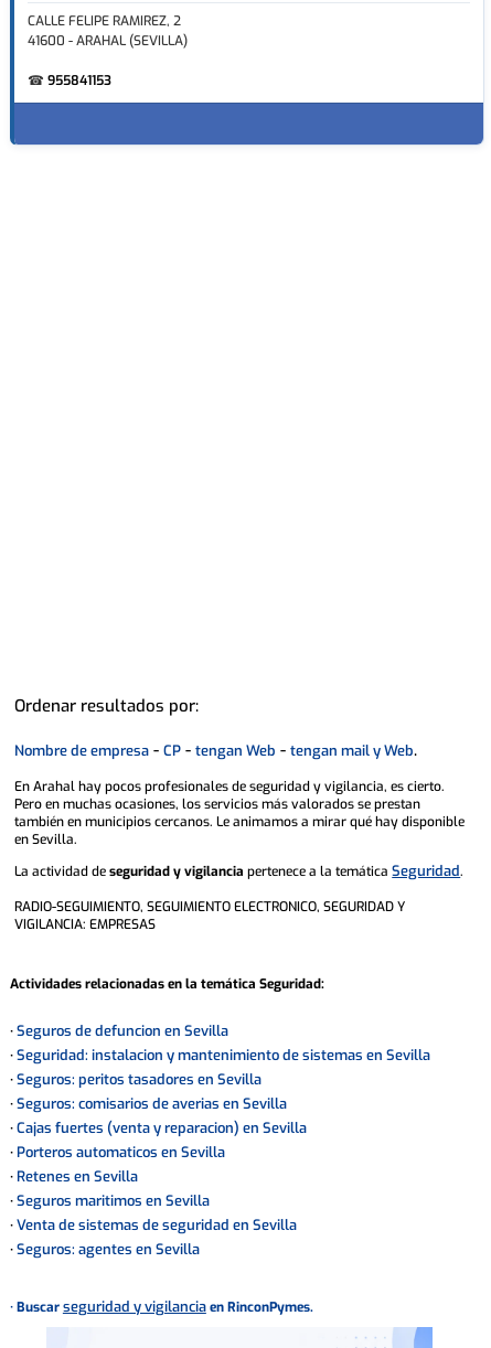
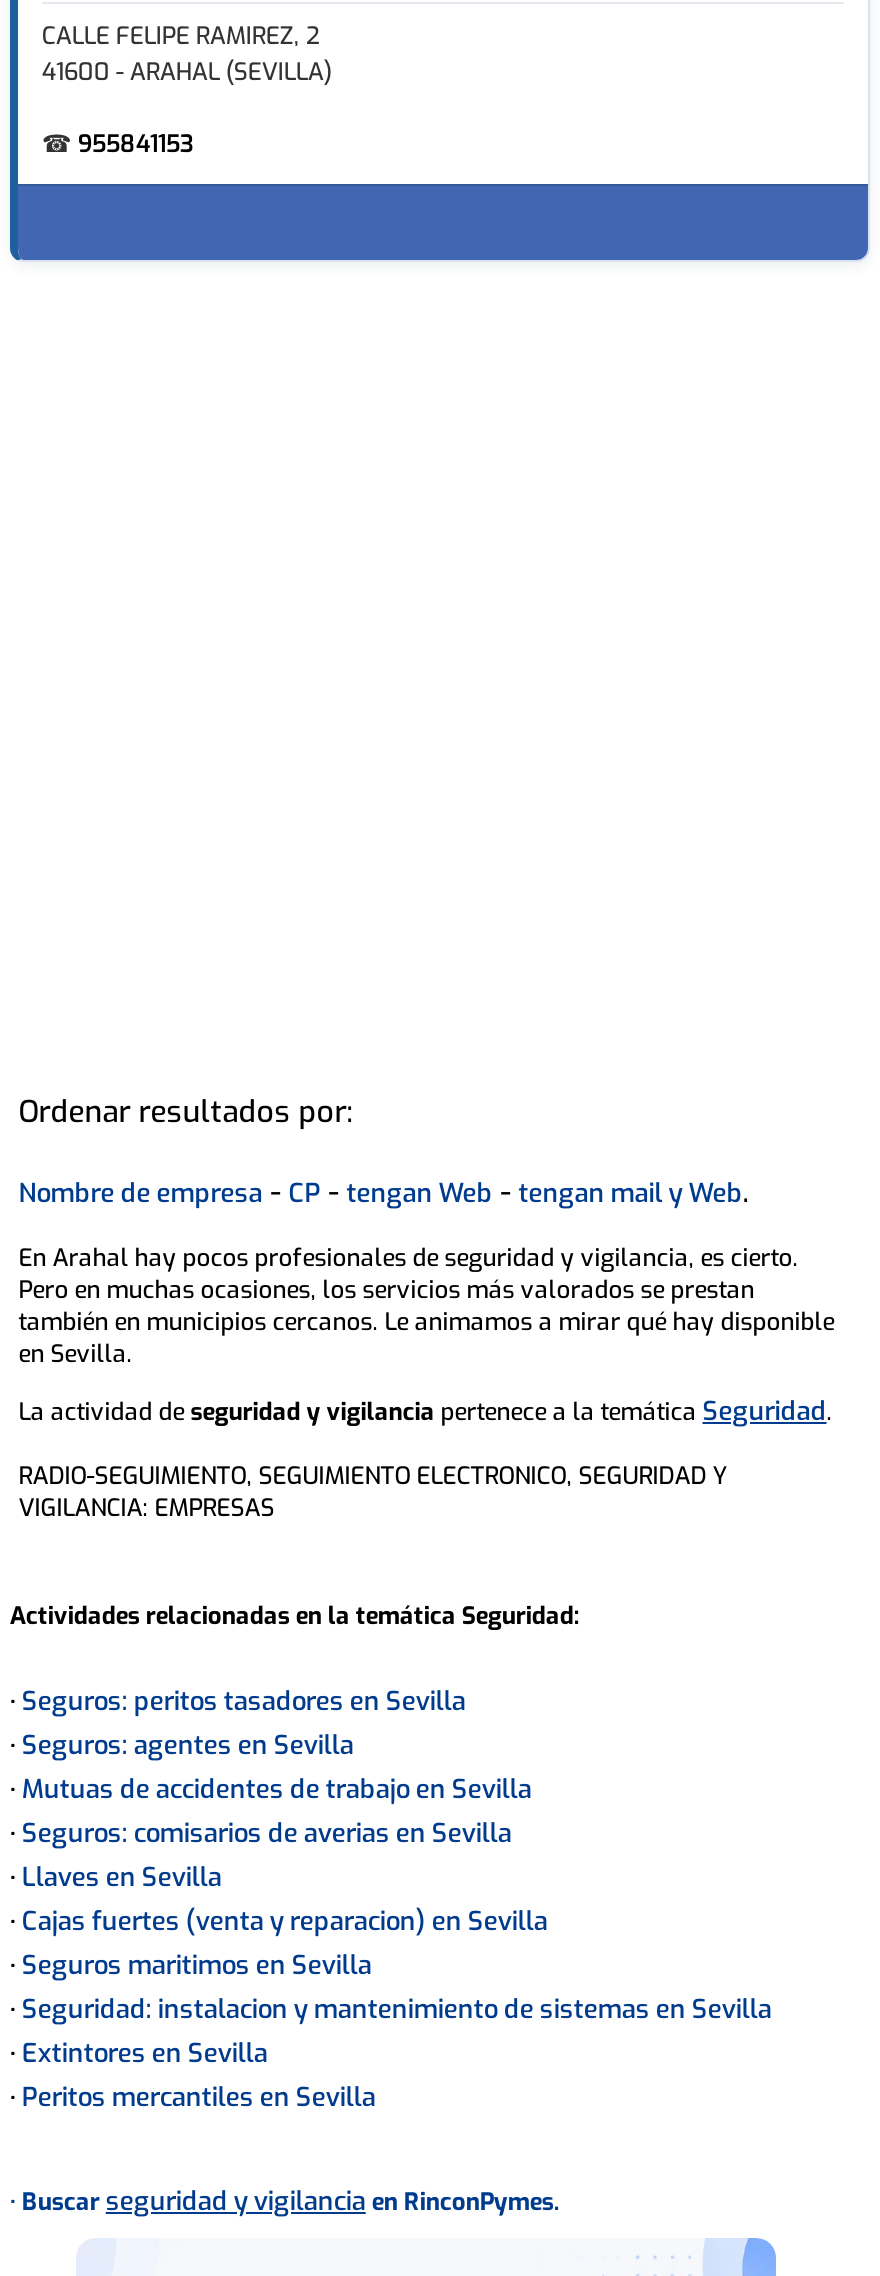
[10,1022,228,1040] · Seguros de defuncion en Sevilla -> [10,1772,532,1894] · Mutuas de accidentes de trabajo en Sevilla | · Llaves en Sevilla
moved [10,1046,430,1065] -> [10,1992,772,2026]: · Seguridad: instalacion y mantenimiento de sistemas en Sevilla
moved [10,1070,307,1137] -> [10,1684,548,1938]: · Seguros: peritos tasadores en Sevilla | · Seguros: comisarios de averias en Sevilla | · Cajas fuertes (venta y reparacion) en Sevilla
[10,1143,297,1234] · Porteros automaticos en Sevilla | · Retenes en Sevilla | · Venta de sistemas de seguridad en Sevilla -> [10,2036,376,2114] · Extintores en Sevilla | · Peritos mercantiles en Sevilla
moved [10,1191,210,1210] -> [10,1948,372,1982]: · Seguros maritimos en Sevilla
moved [10,1240,200,1259] -> [10,1728,354,1762]: · Seguros: agentes en Sevilla

